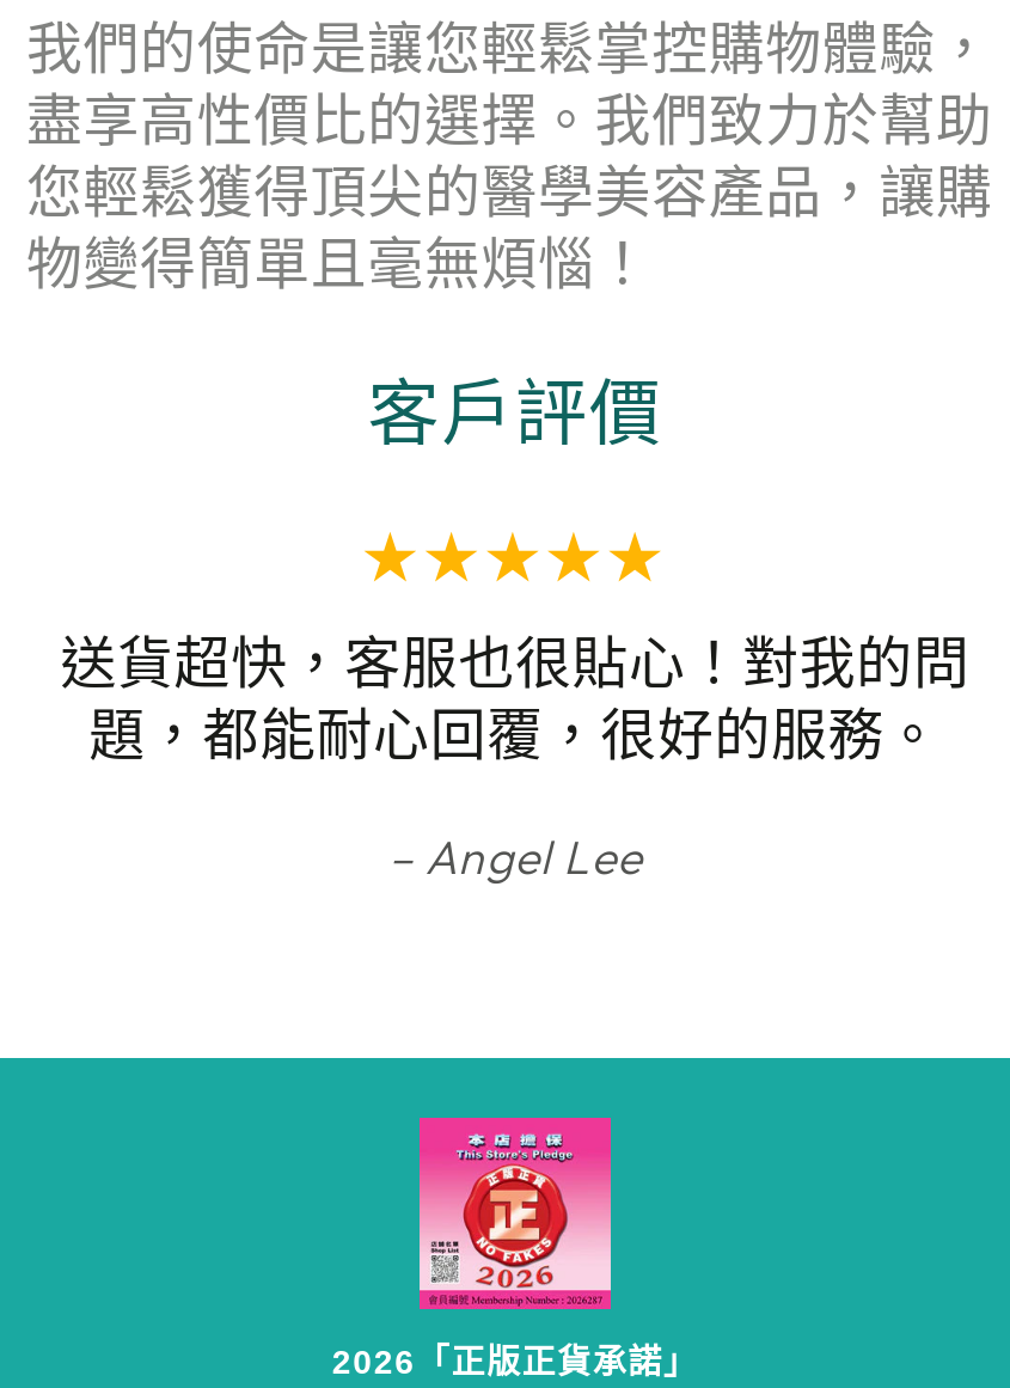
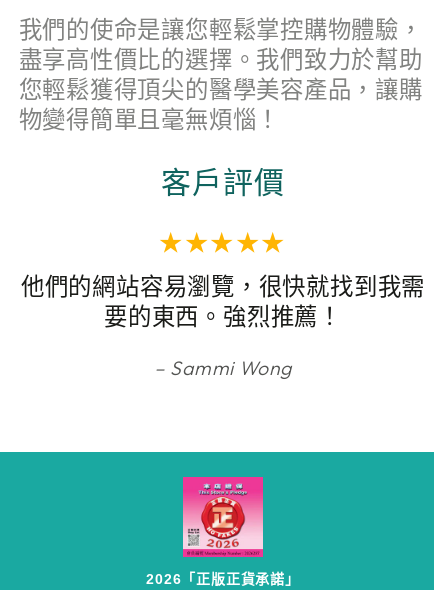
[60,628,970,769] 送貨超快，客服也很貼心！對我的問 | 題，都能耐心回覆，很好的服務。 -> [21,272,425,331] 他們的網站容易瀏覽，很快就找到我需 | 要的東西。強烈推薦！
[425,826,643,885] Angel Lee -> [170,355,292,380] Sammi Wong

